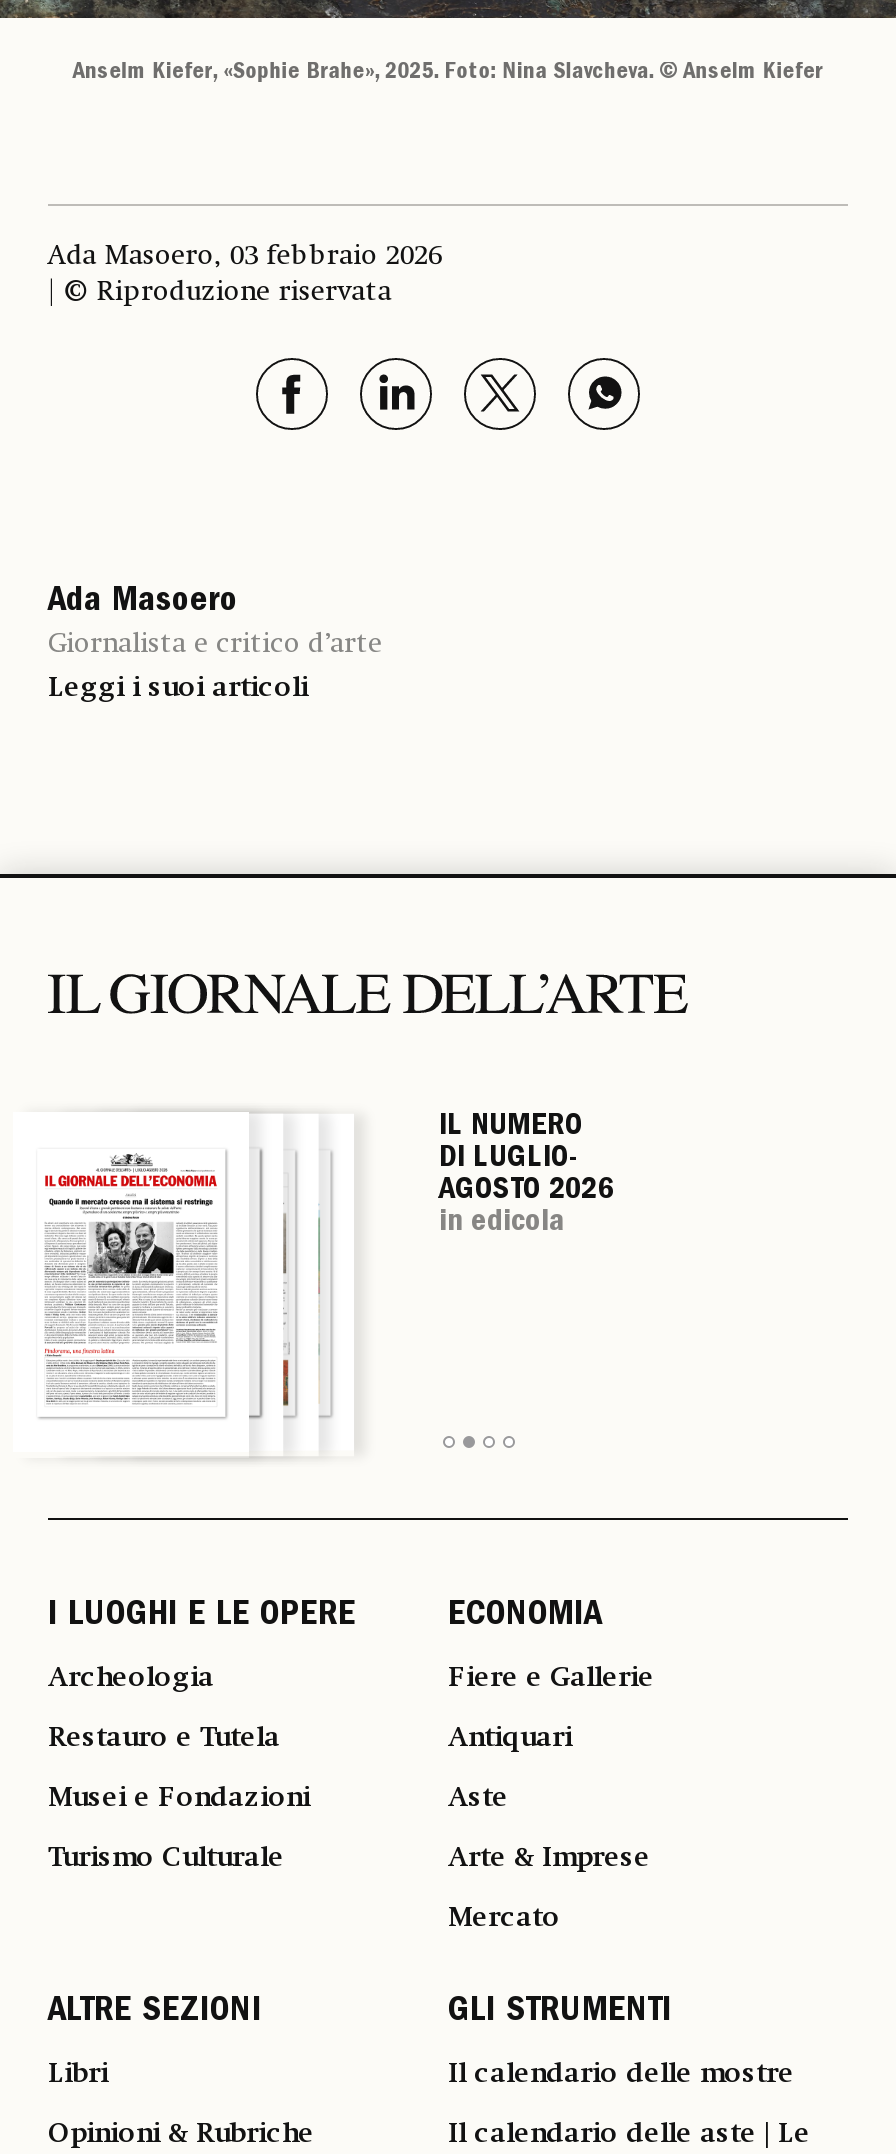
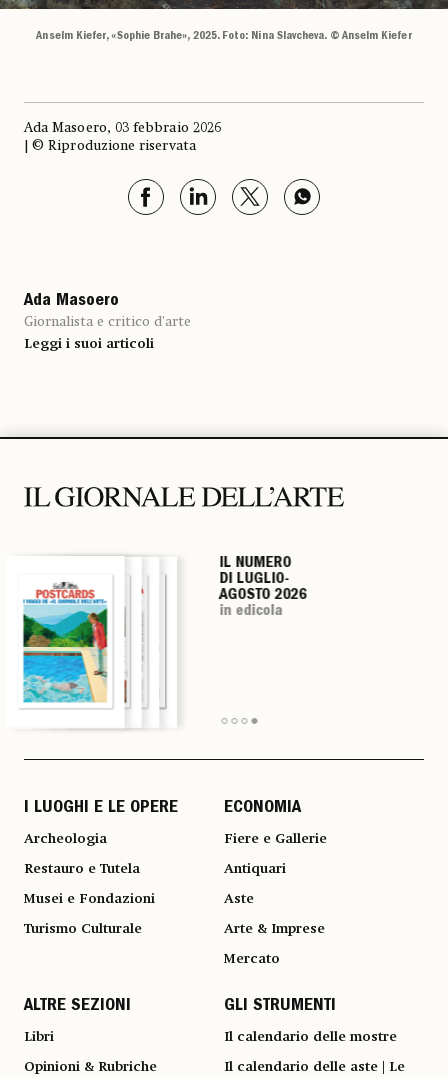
[42,1152,218,1404] [image] -> [22,577,108,703] [image]

